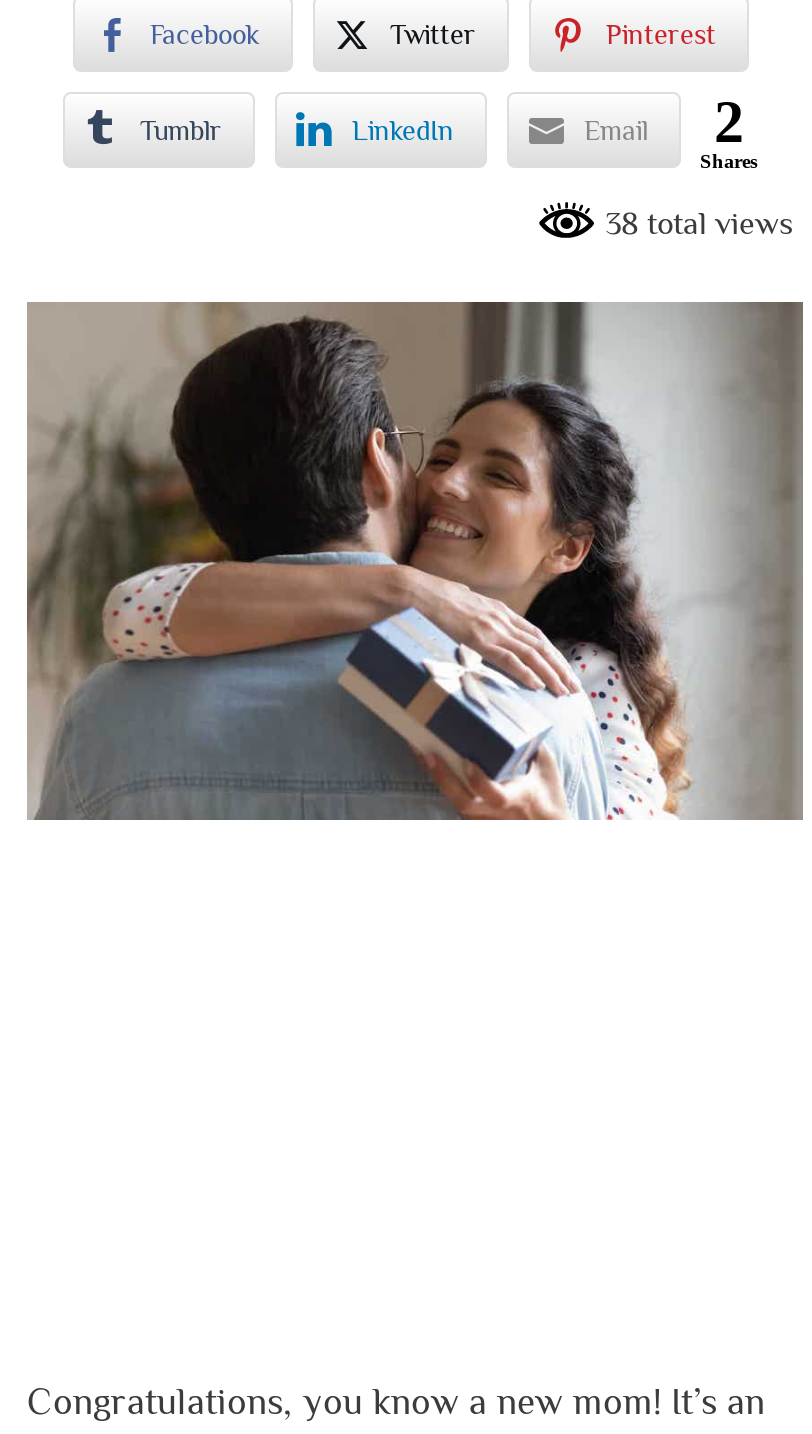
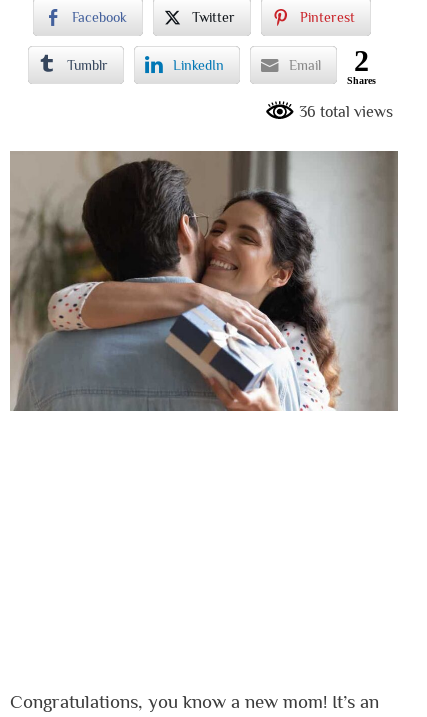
[597,206,793,242] 38 total views -> [295,103,393,121] 36 total views

